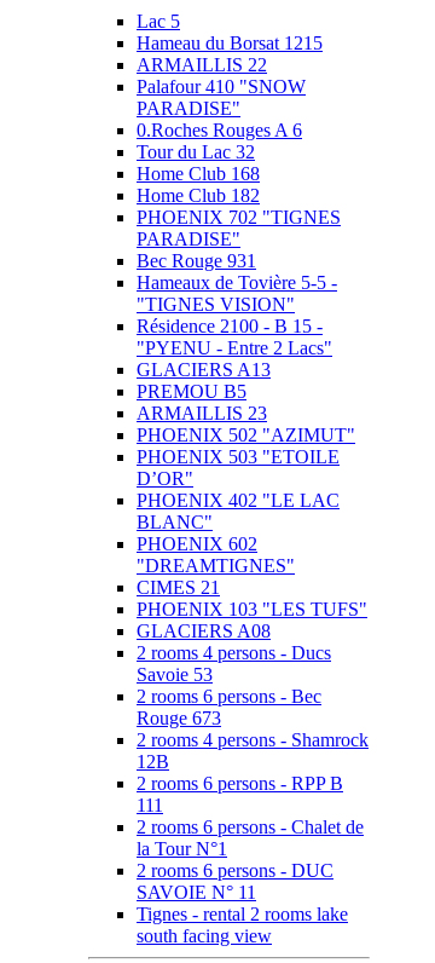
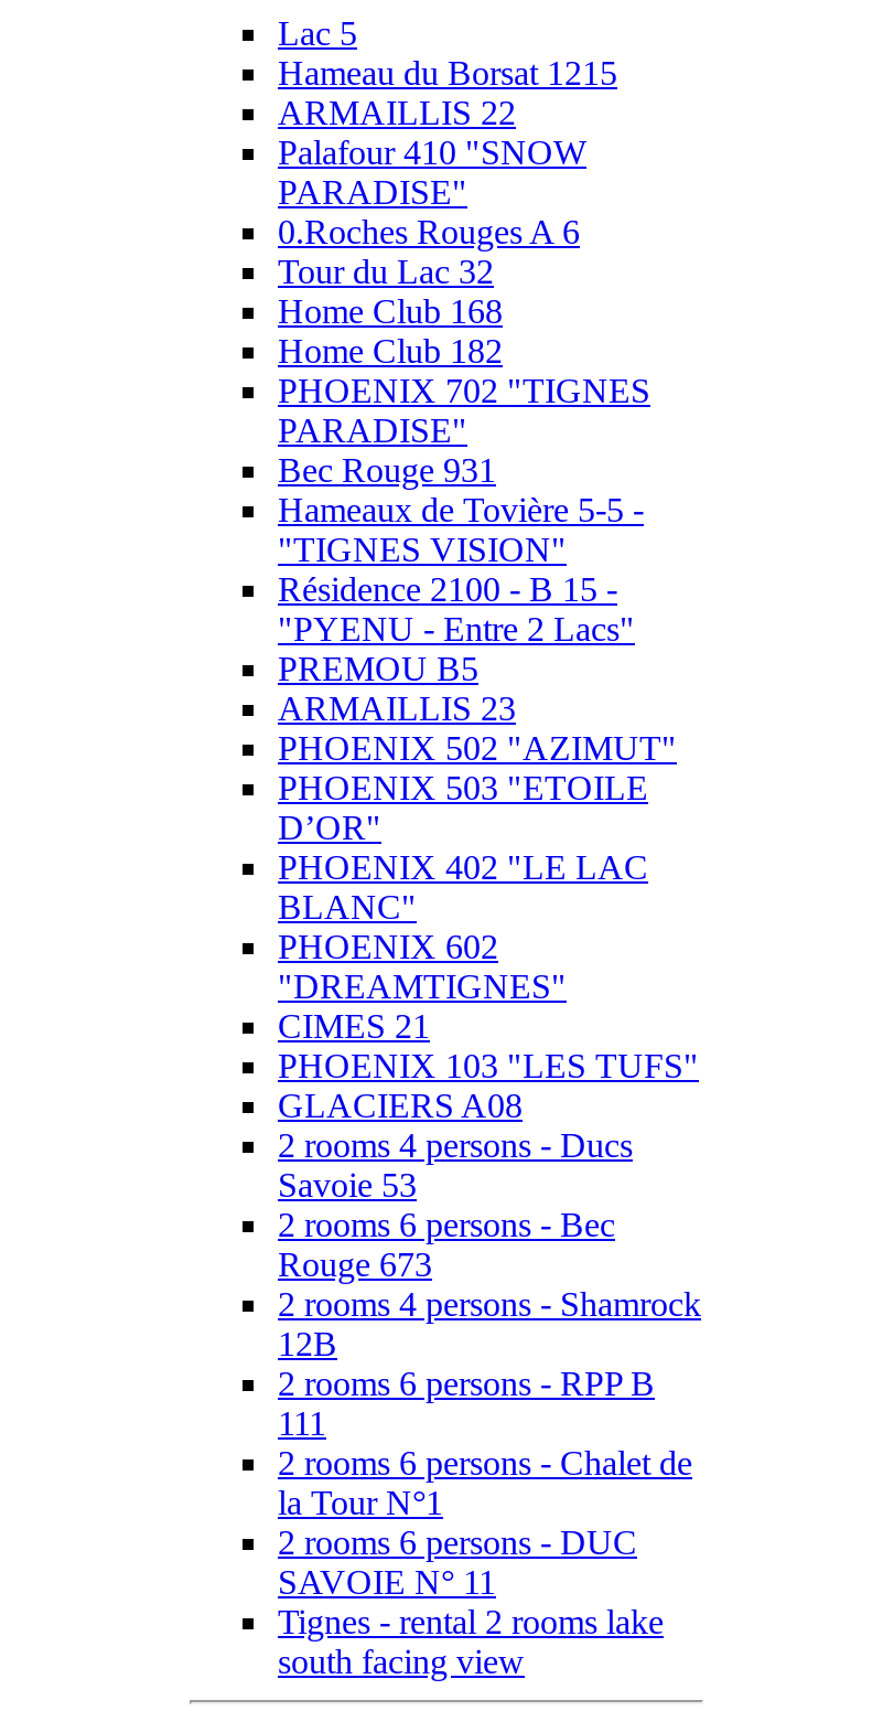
[137,359,271,380] GLACIERS A13 -> none

